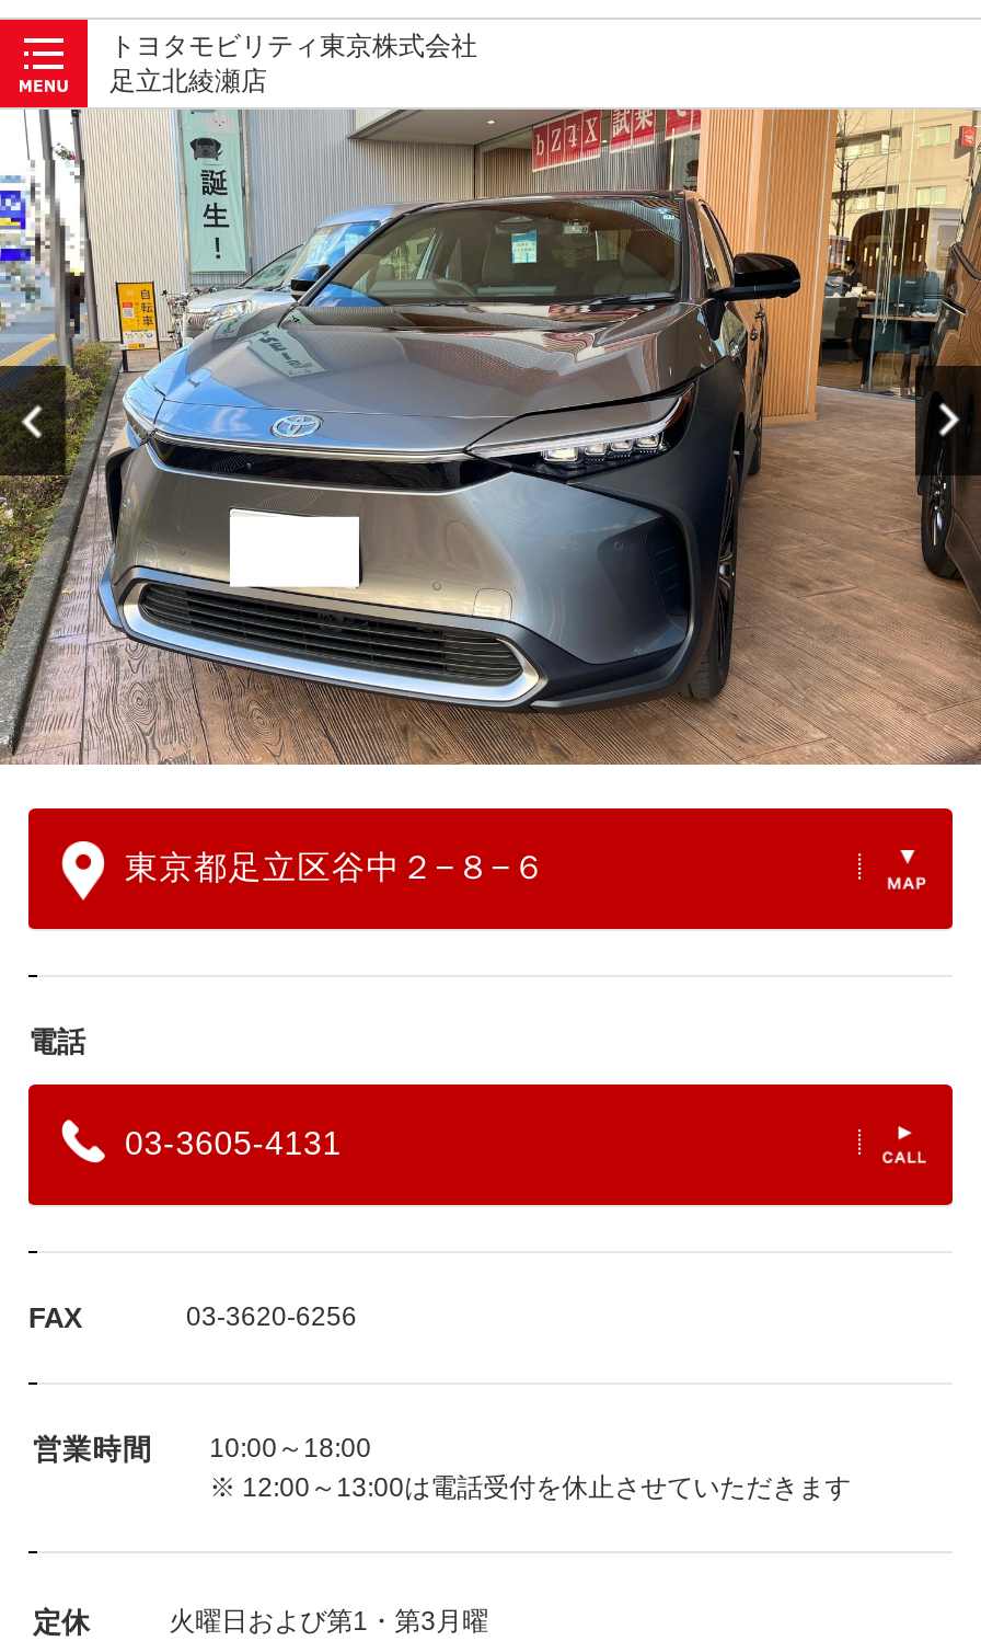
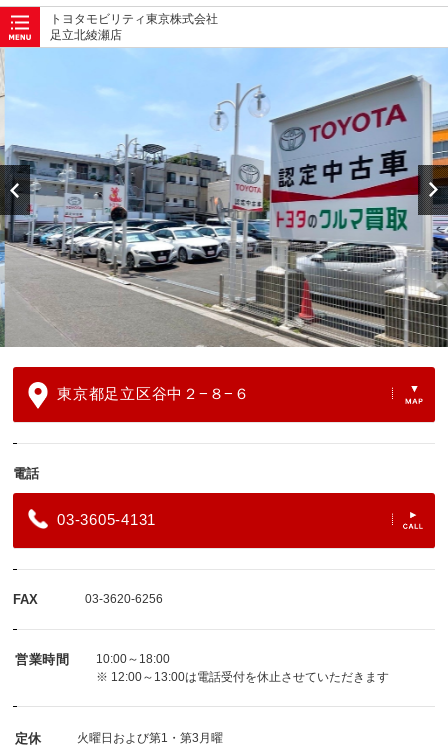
[7,107,974,767] [image] -> [3,47,445,348] [image]

